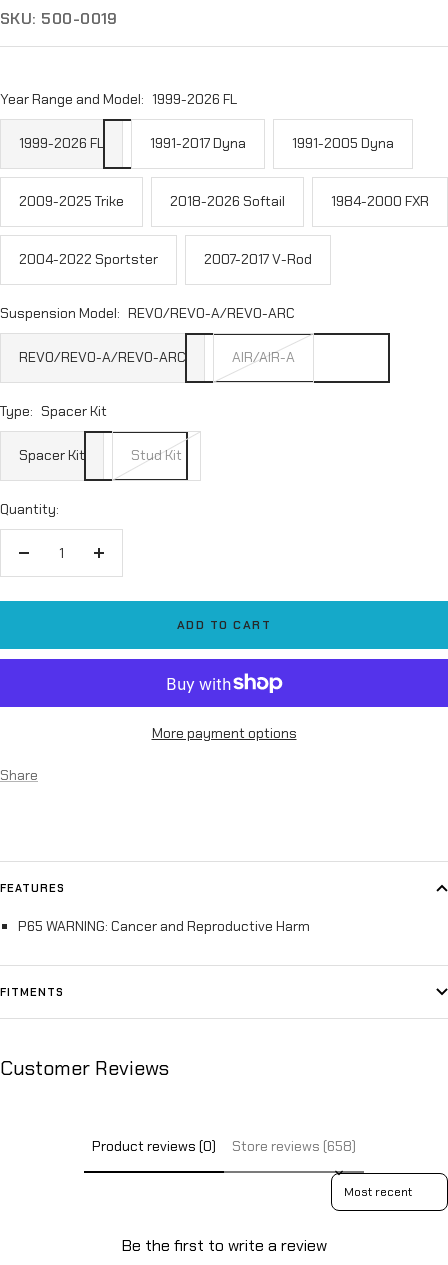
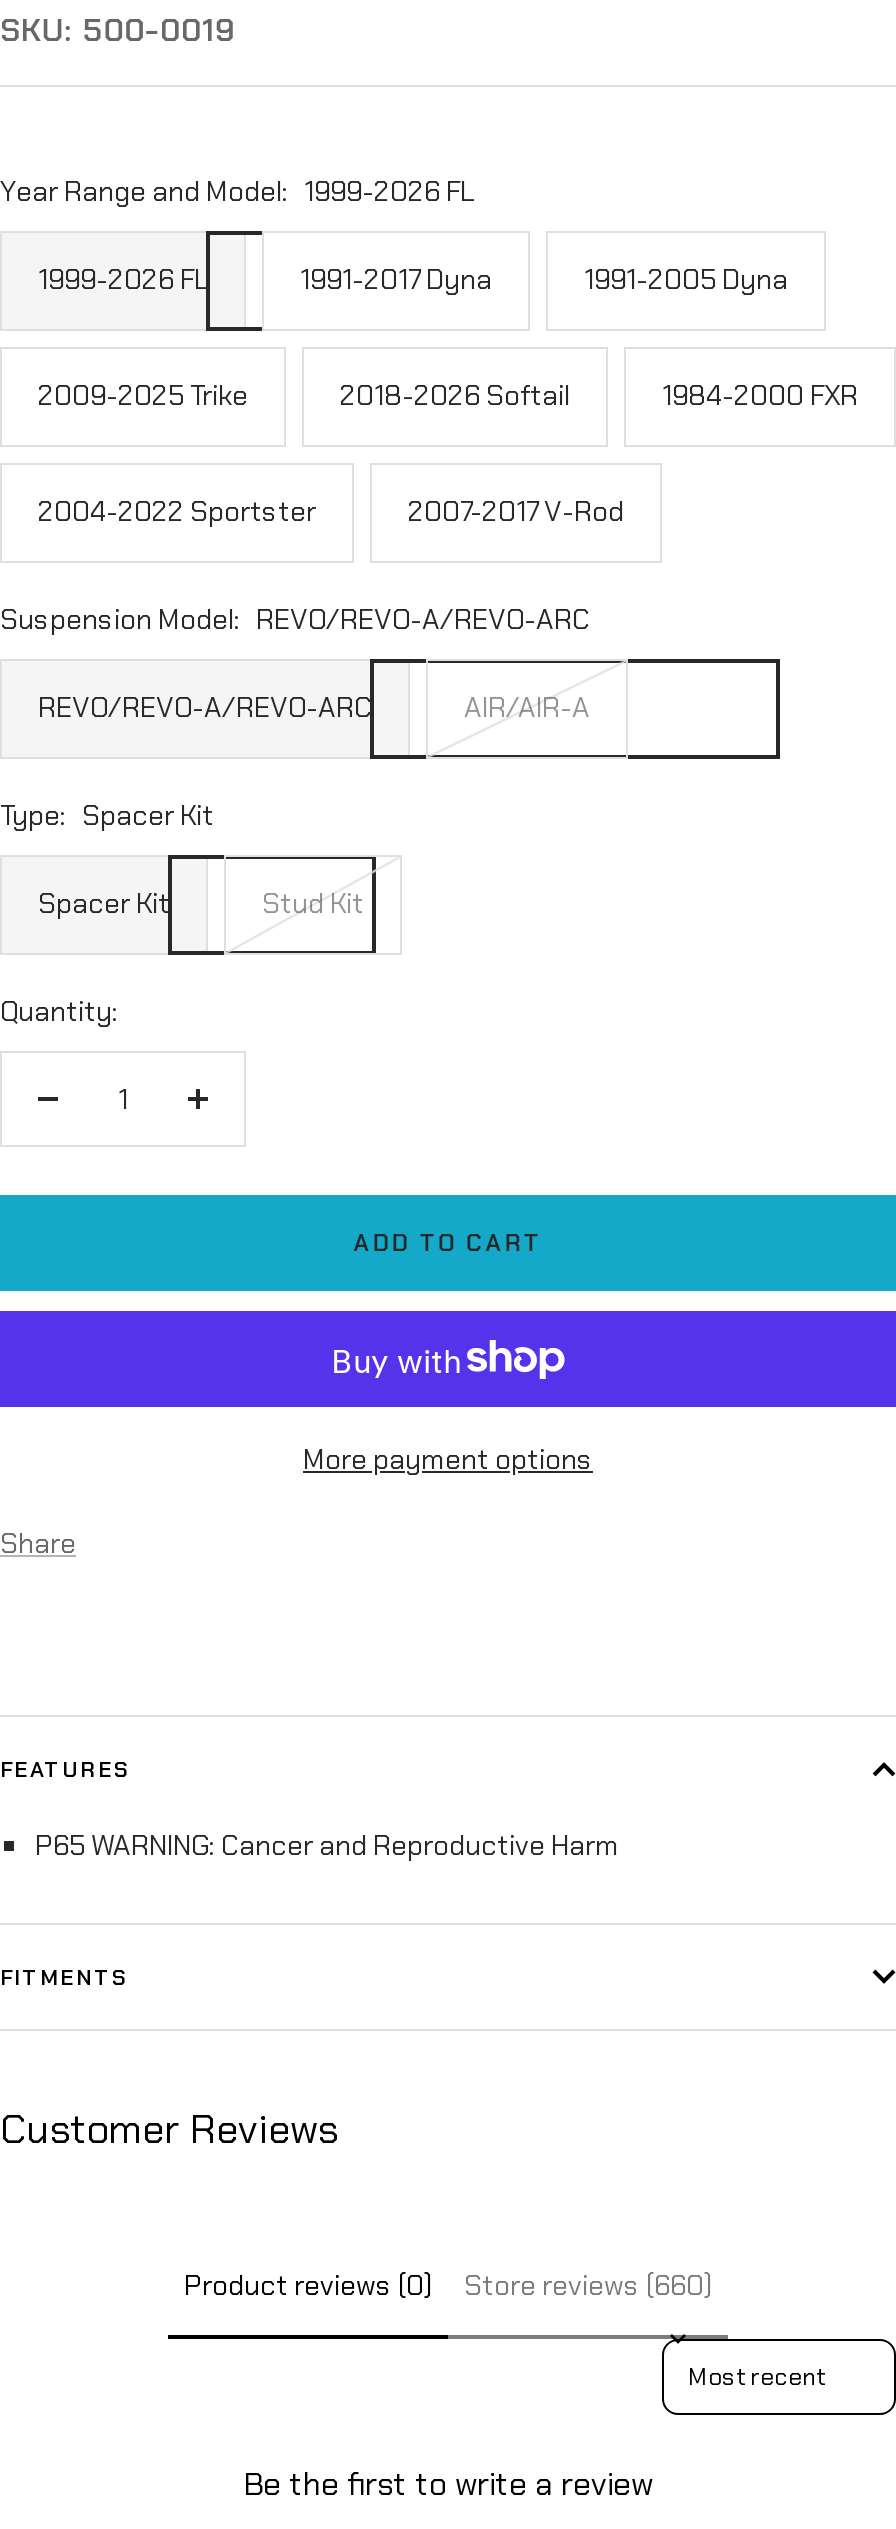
[232,1137,356,1155] Store reviews (658) -> [464,2268,712,2304] Store reviews (660)

